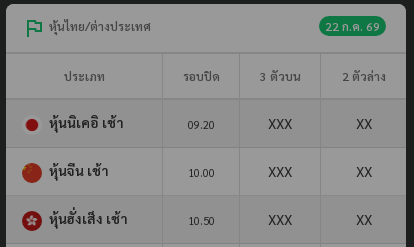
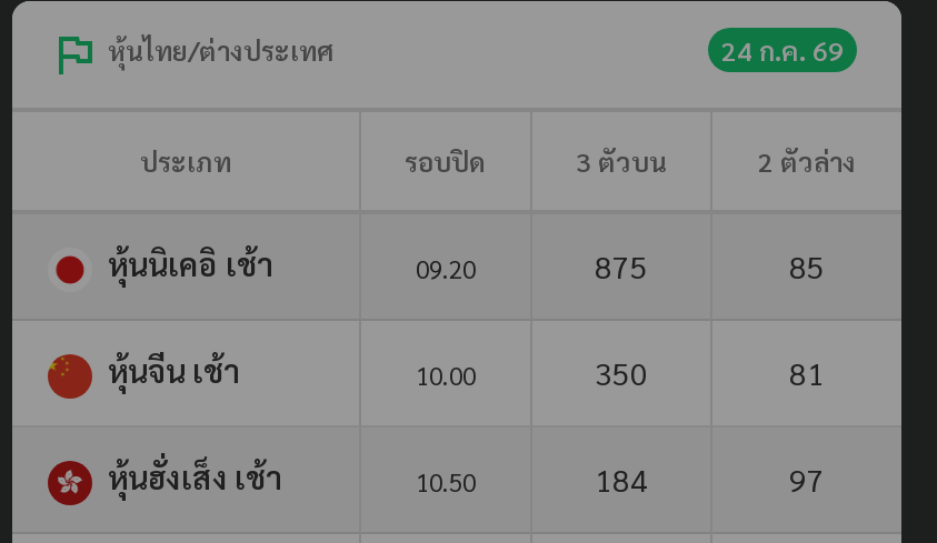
[325,18,380,34] 22 ก.ค. 69 -> [721,32,844,67] 24 ก.ค. 69
[268,114,371,132] XXX | XX -> [595,245,825,285] 875 | 85
[268,162,371,180] XXX | XX -> [595,352,825,392] 350 | 81
[268,210,371,228] XXX | XX -> [595,458,825,498] 184 | 97

